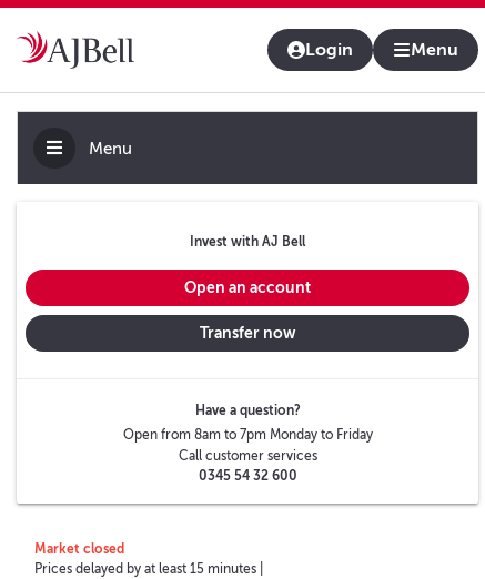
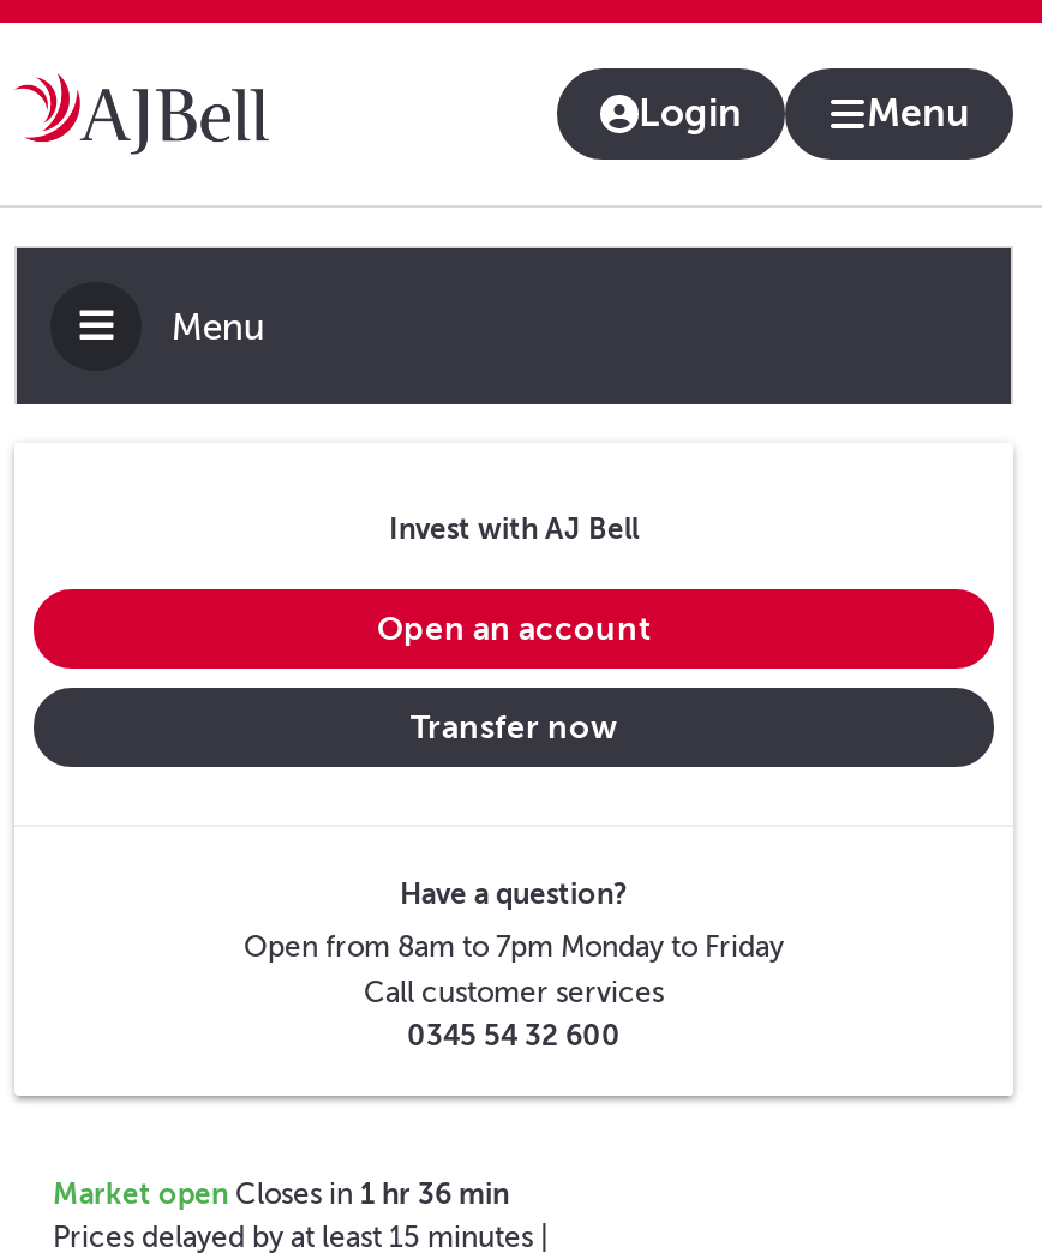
[34,542,124,557] Market closed -> [53,1178,509,1212] Market open Closes in 1 hr 36 min

